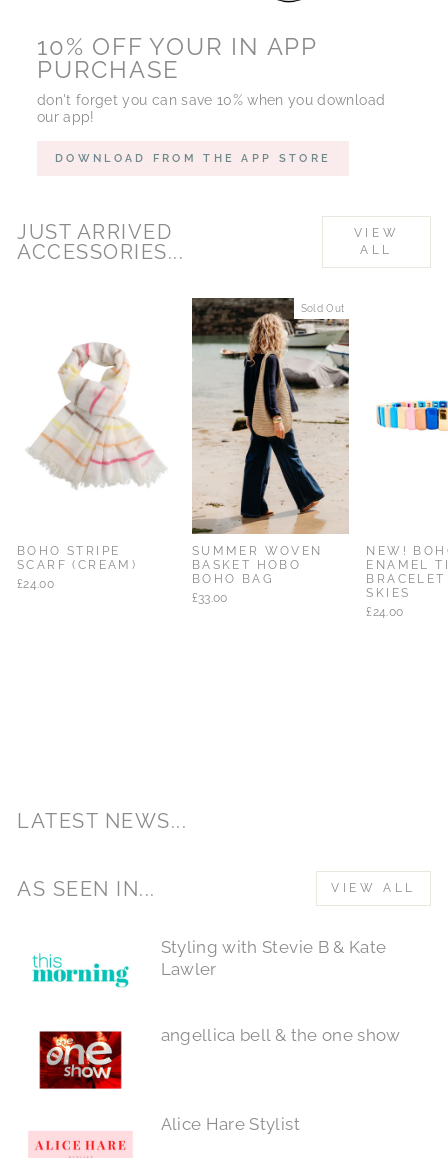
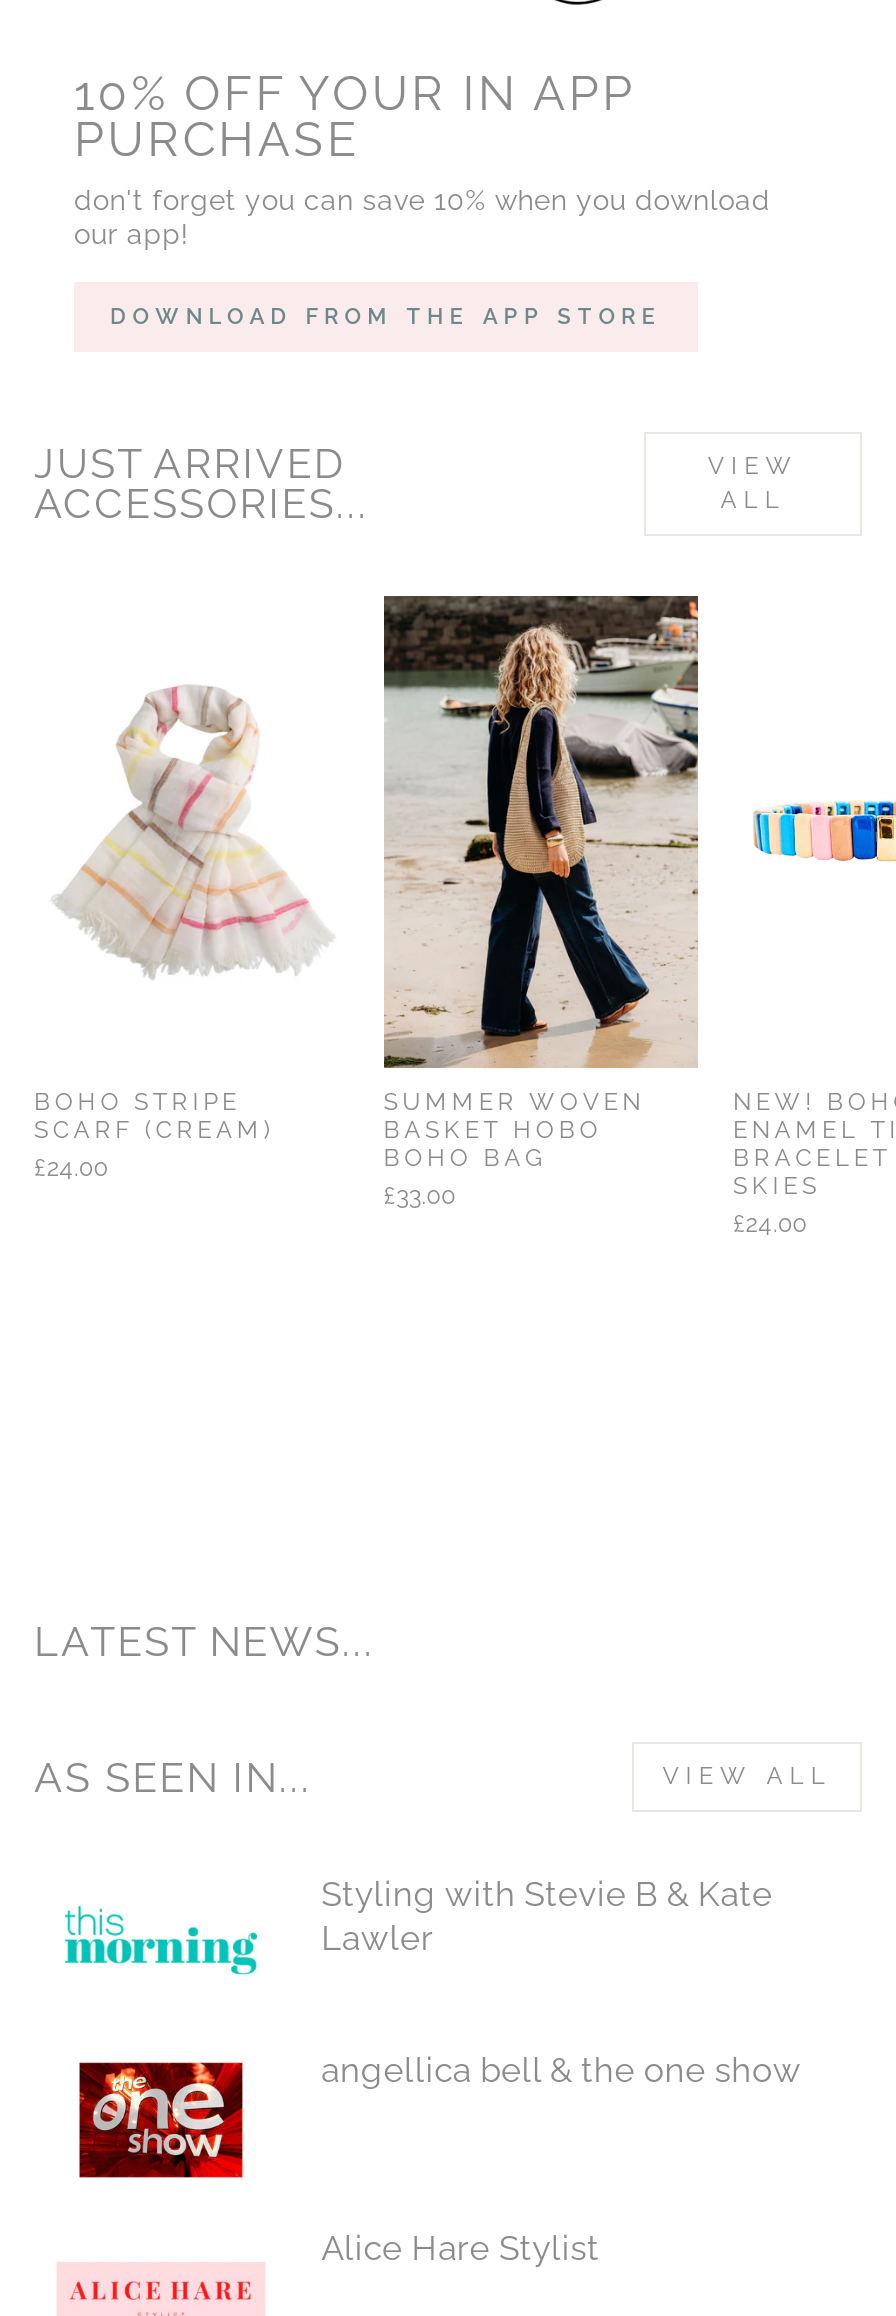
[301,302,344,313] Sold Out -> none

